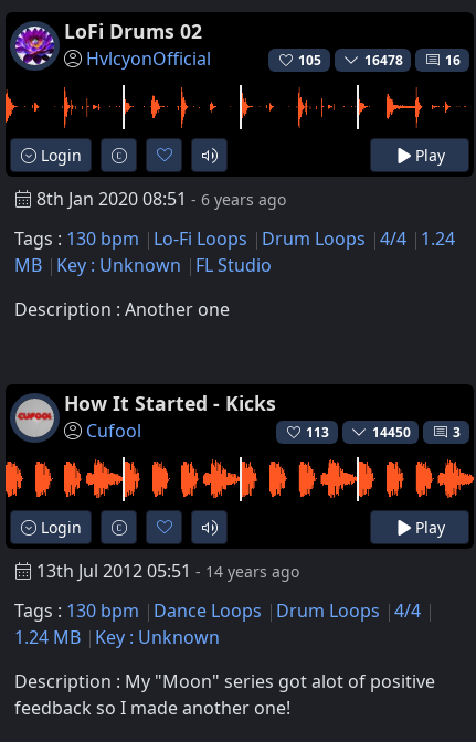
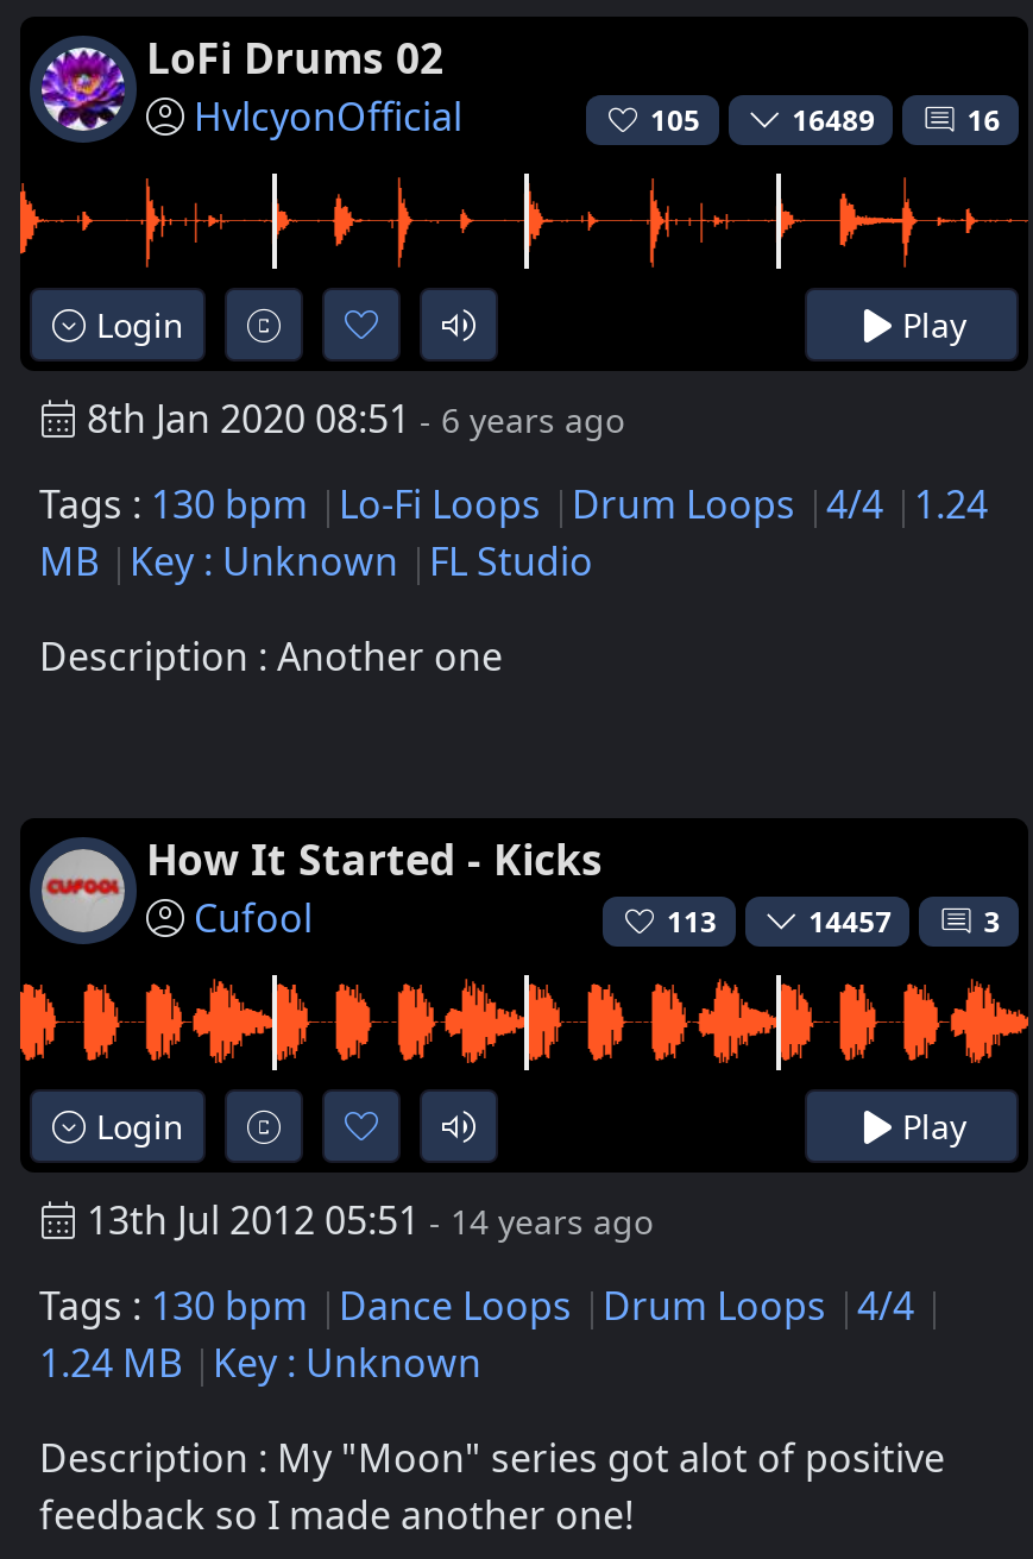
[364,51,403,69] 16478 -> [792,99,875,140] 16489
[372,423,410,442] 14450 -> [809,901,892,942] 14457

